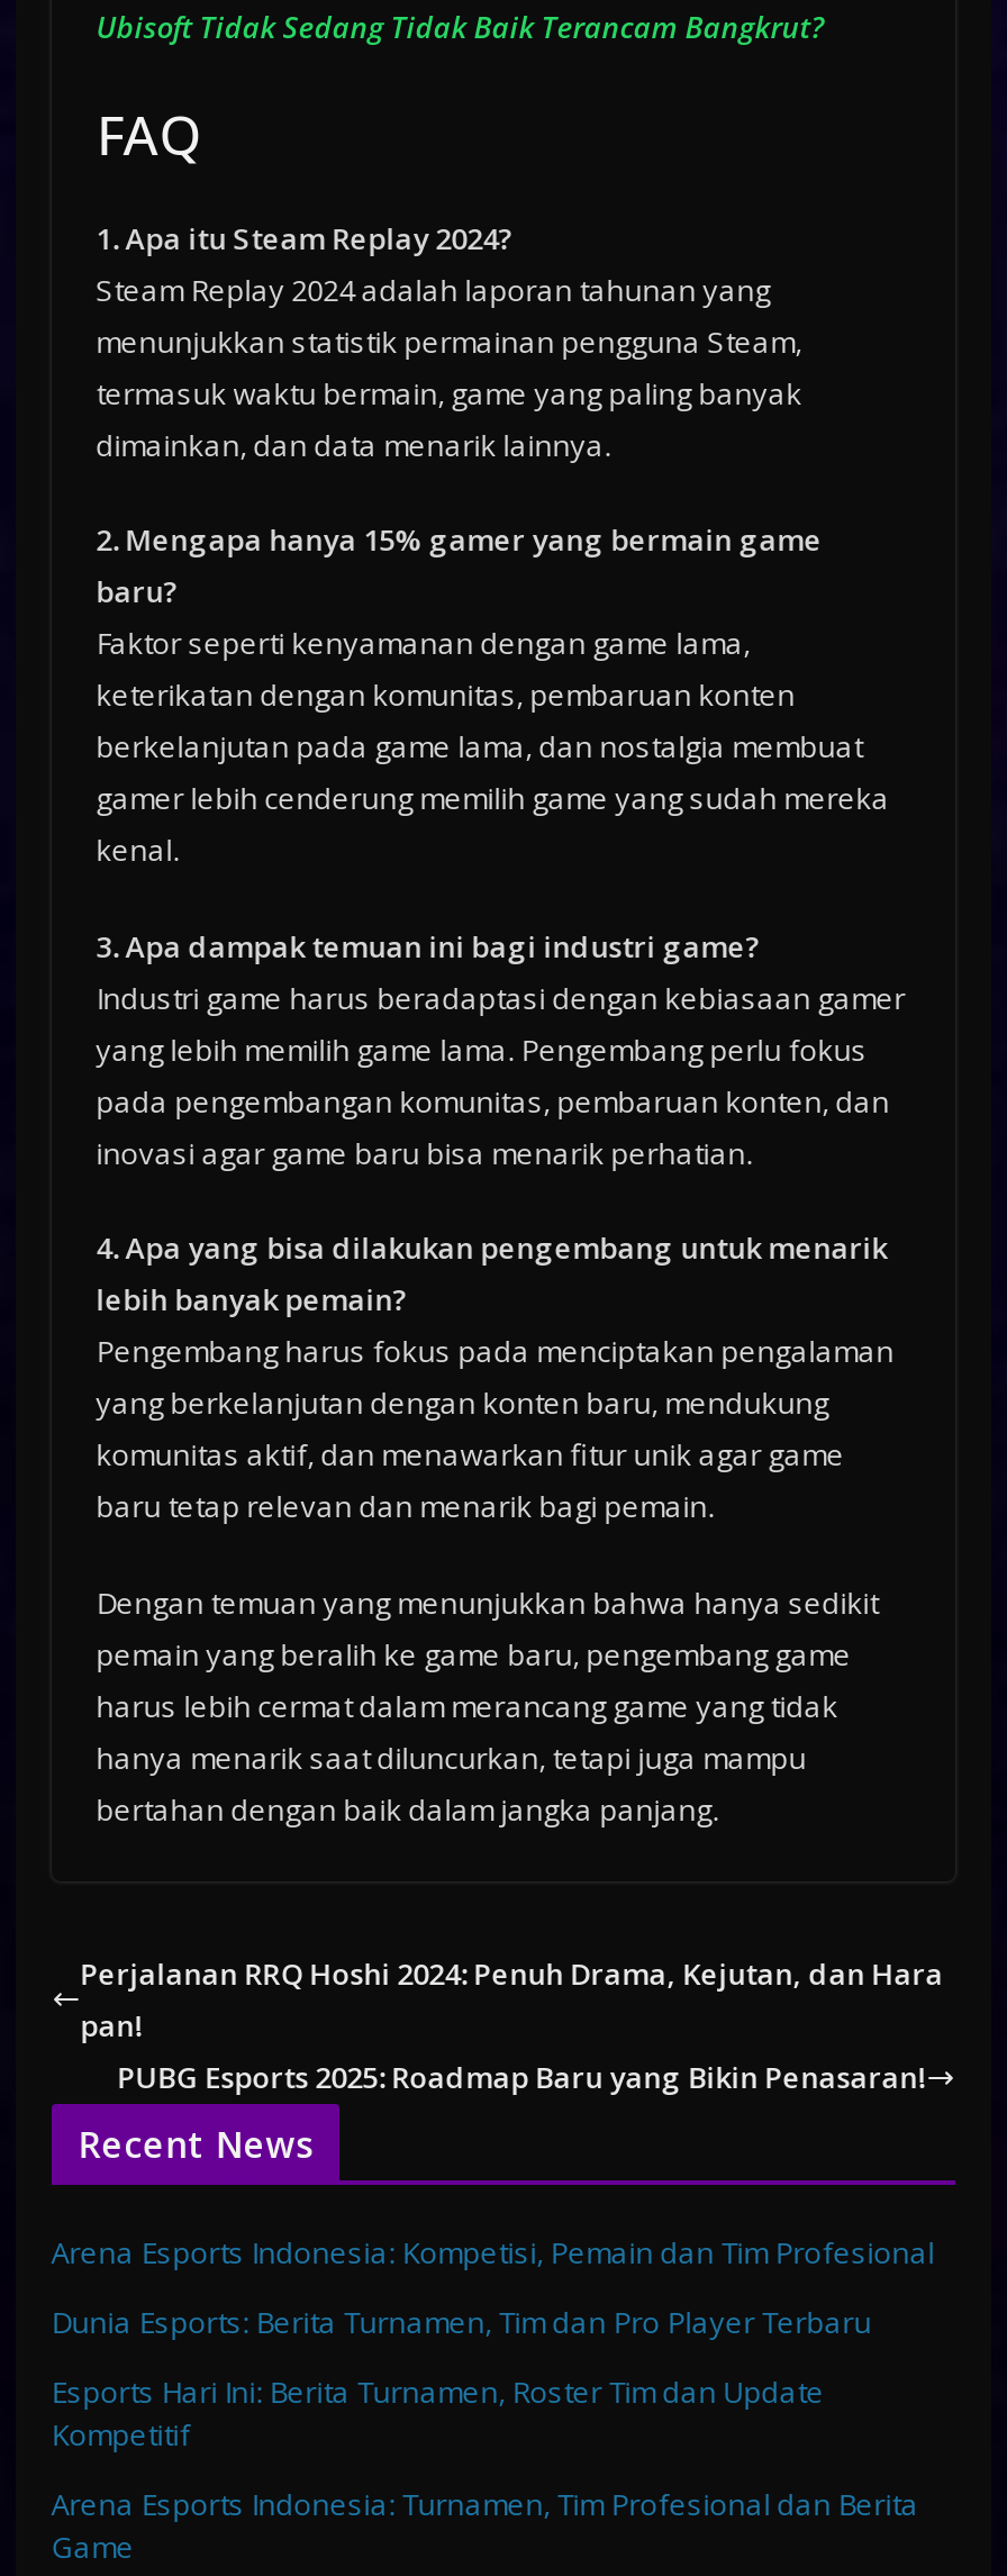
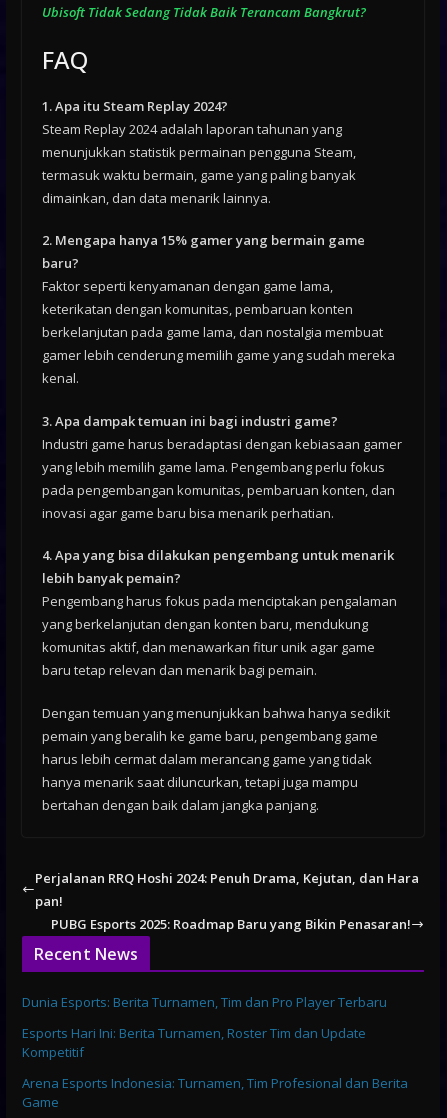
[51,2231,934,2272] Arena Esports Indonesia: Kompetisi, Pemain dan Tim Profesional -> none

